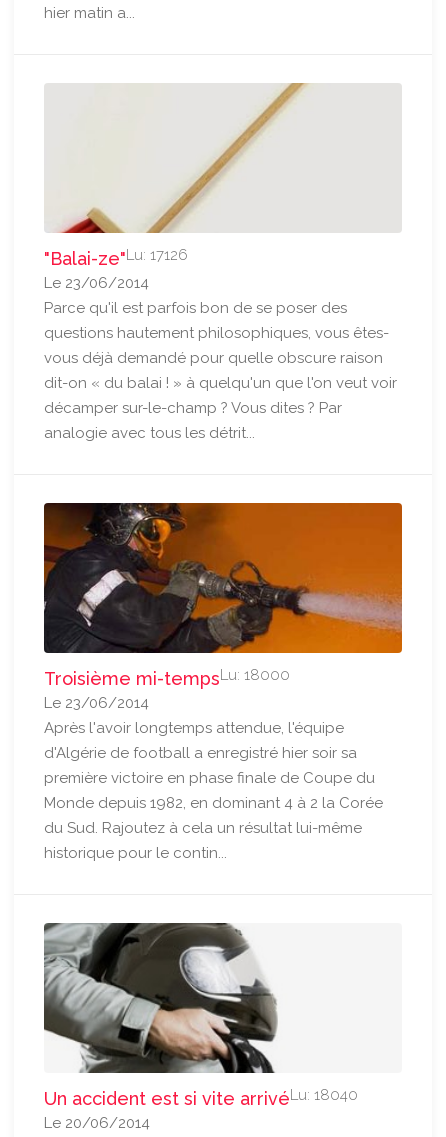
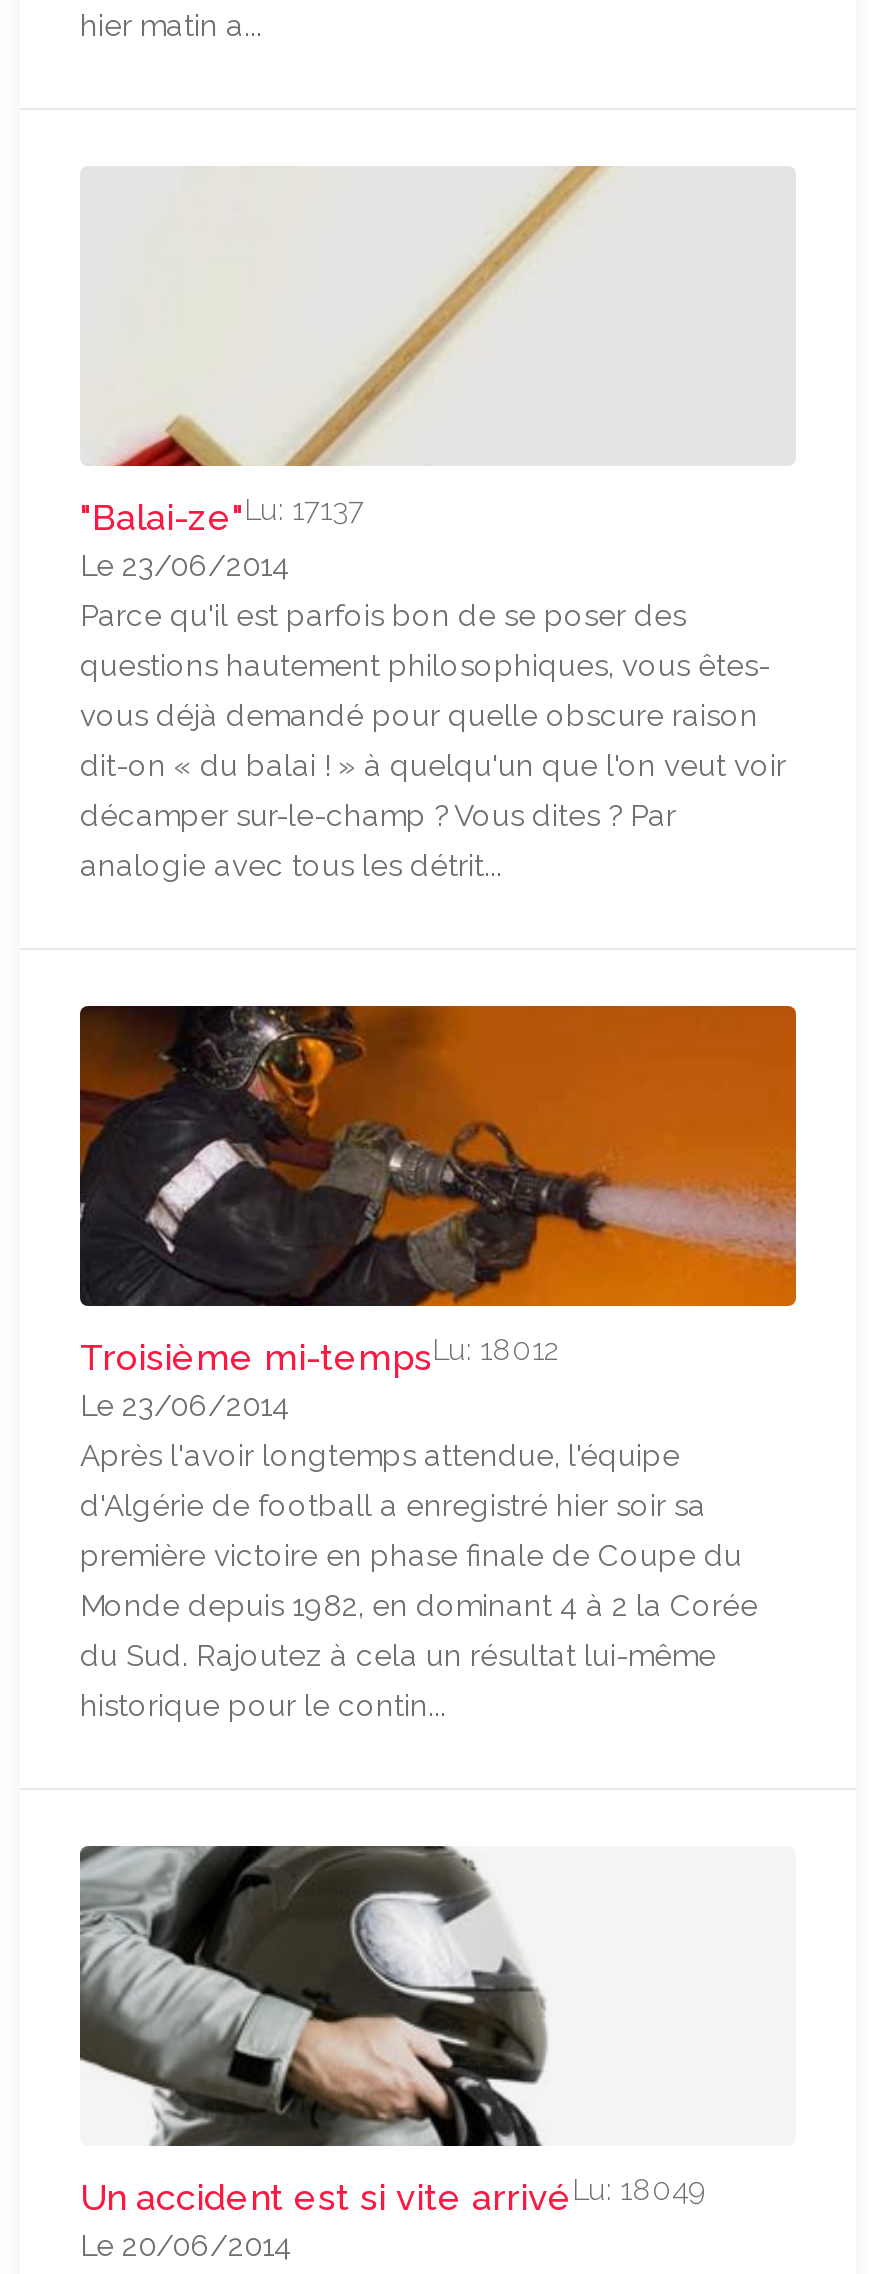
[44,246,188,269] "Balai-ze"Lu: 17126 -> [80,492,364,538] "Balai-ze"Lu: 17137
[44,666,290,689] Troisième mi-tempsLu: 18000 -> [80,1332,560,1378] Troisième mi-tempsLu: 18012
[44,1086,358,1109] Un accident est si vite arrivéLu: 18040 -> [80,2172,706,2218] Un accident est si vite arrivéLu: 18049

